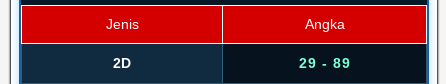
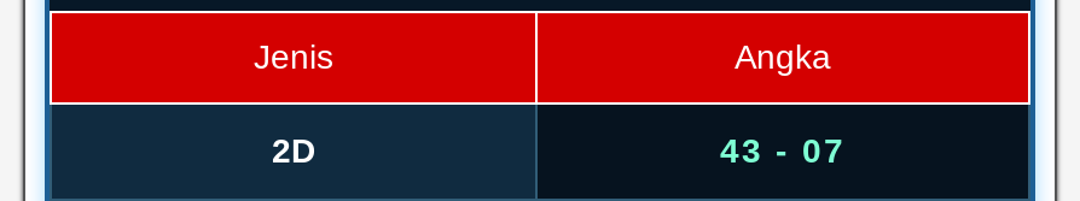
[298,55,350,71] 29 - 89 -> [720,131,846,170] 43 - 07

